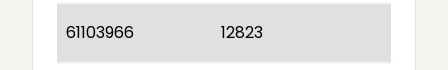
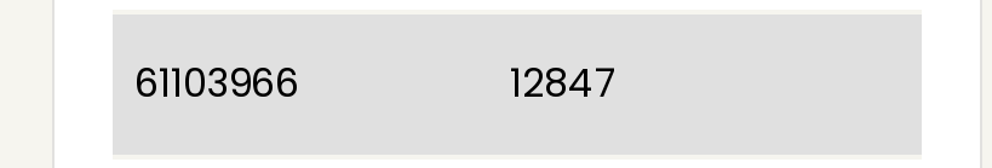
[221,21,263,44] 12823 -> [510,56,619,111] 12847

